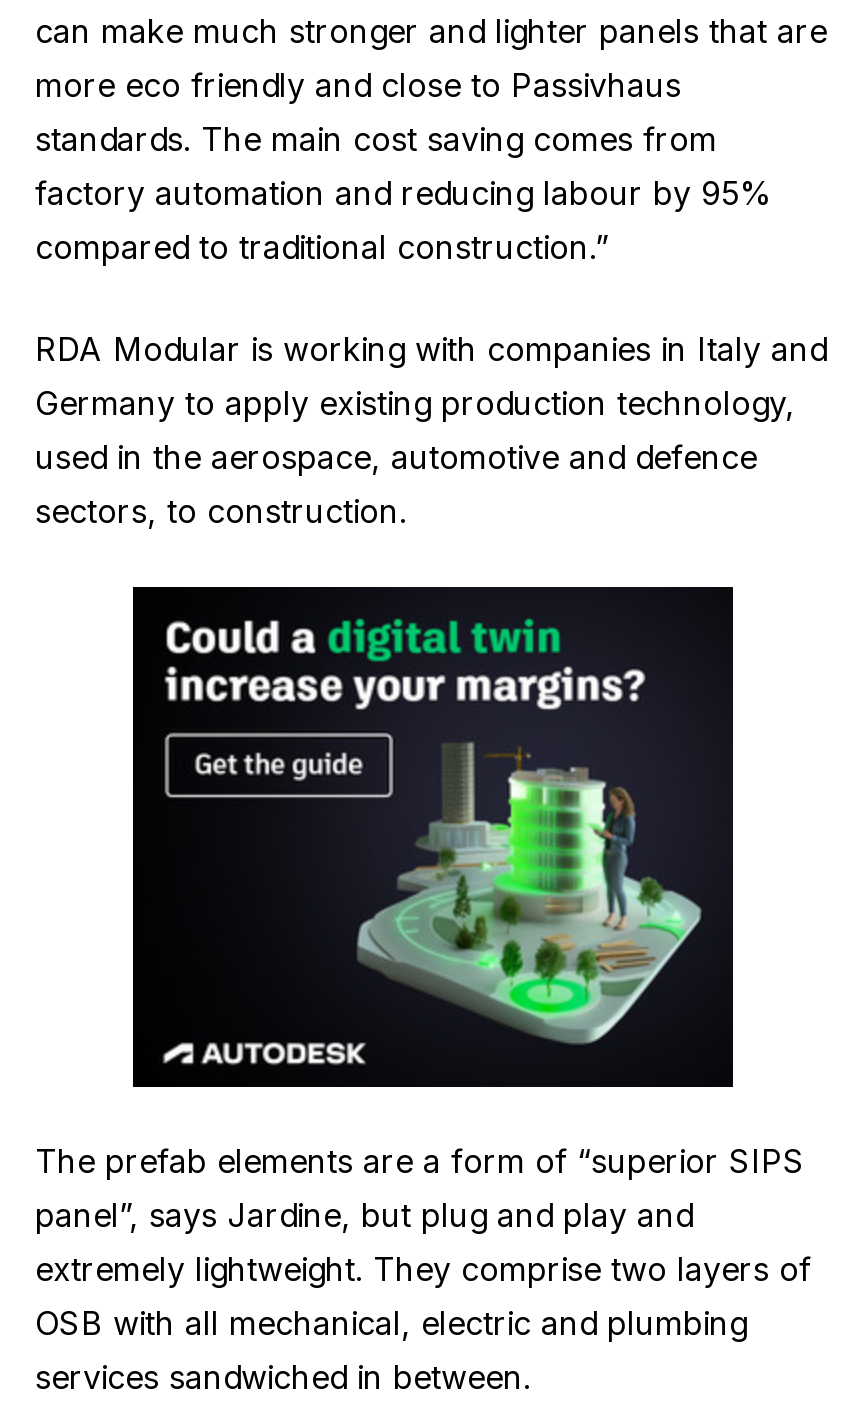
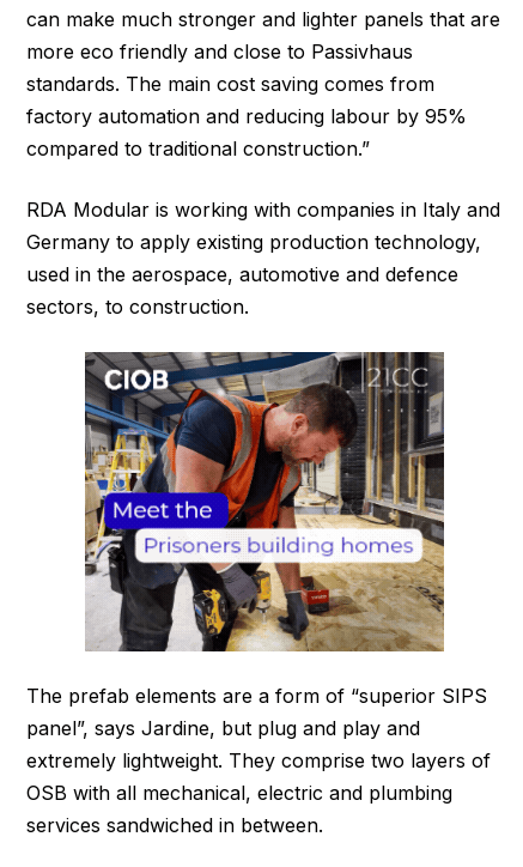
[131,585,735,1089] [image] -> [84,351,445,653] [image]

